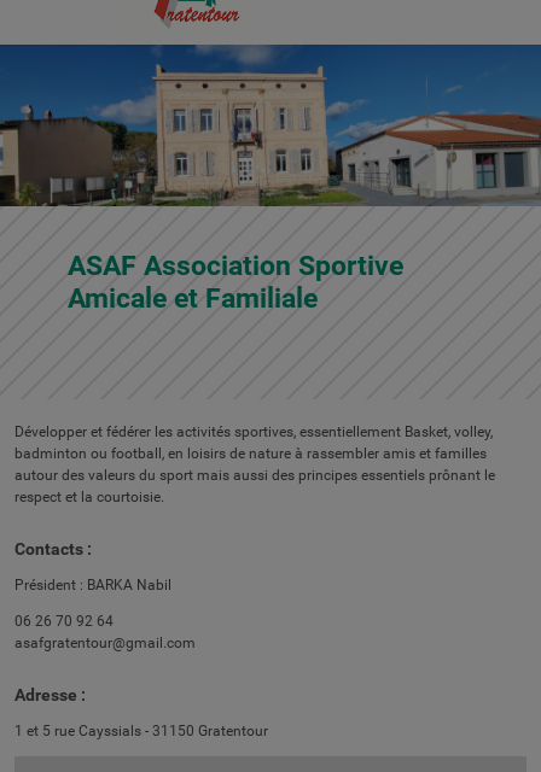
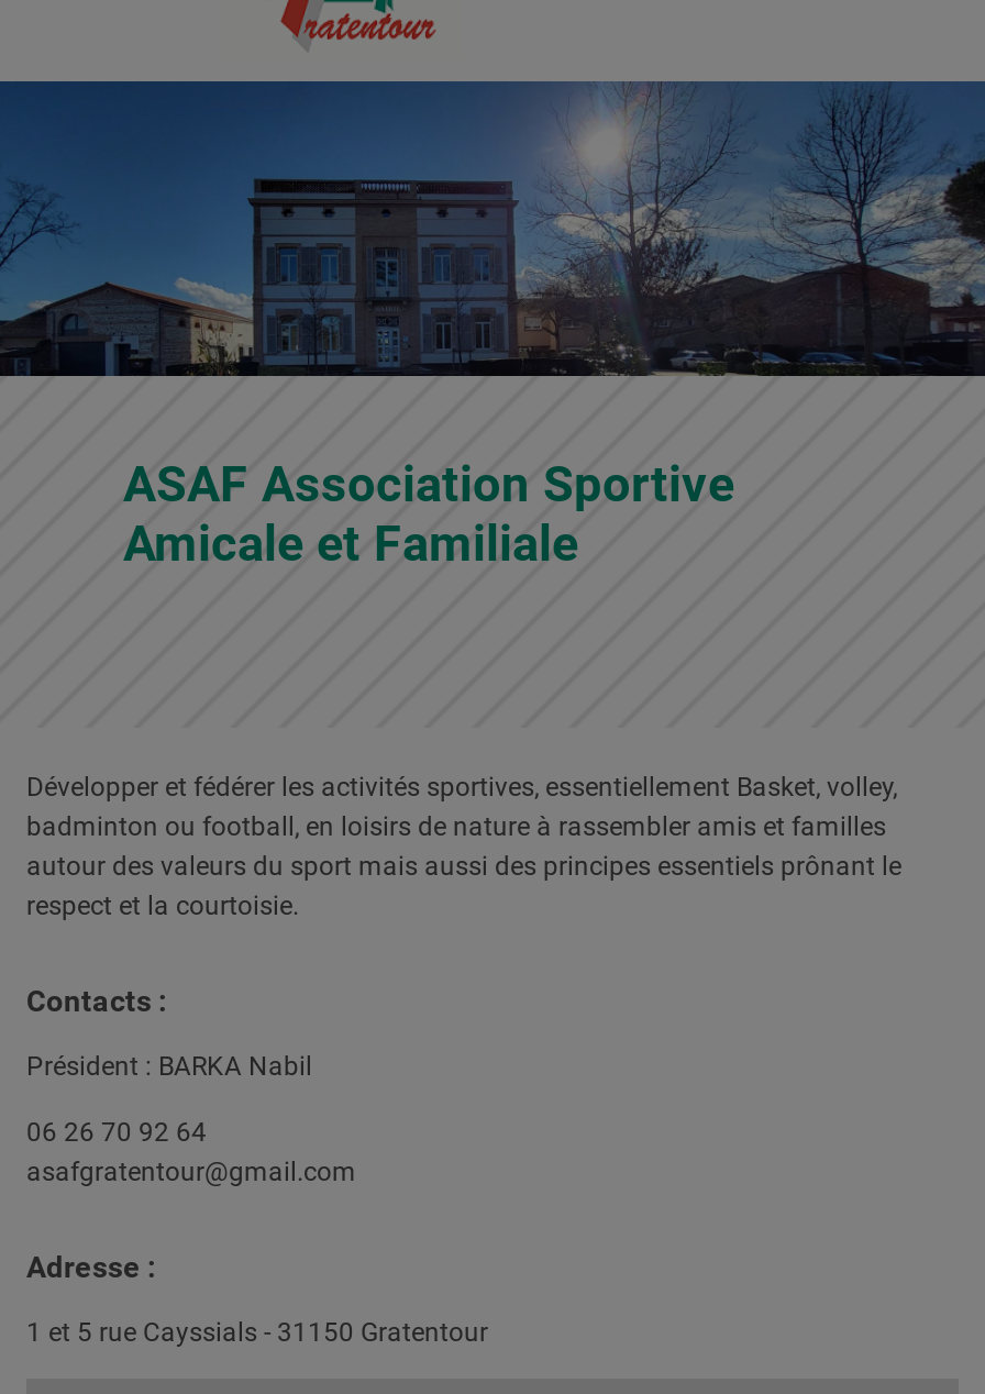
[4,49,537,207] [image] -> [7,103,978,378] [image]

